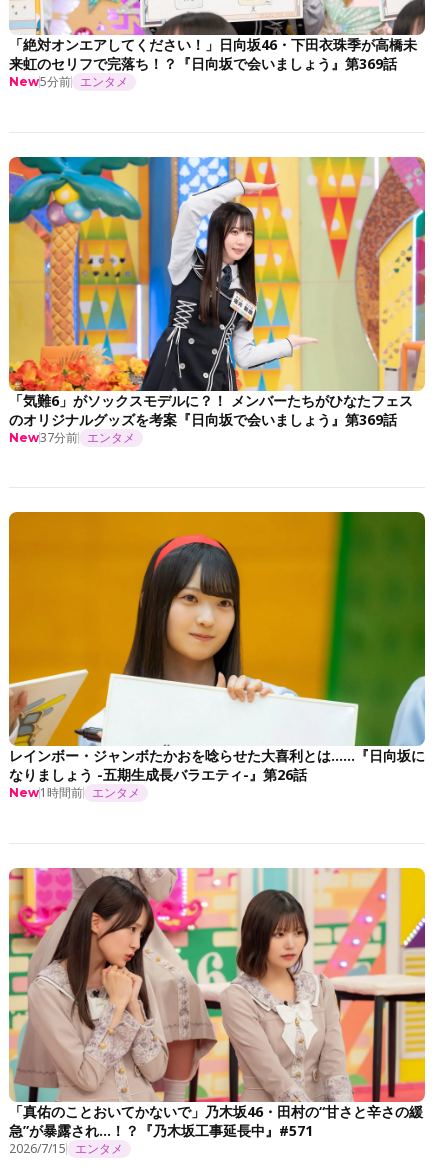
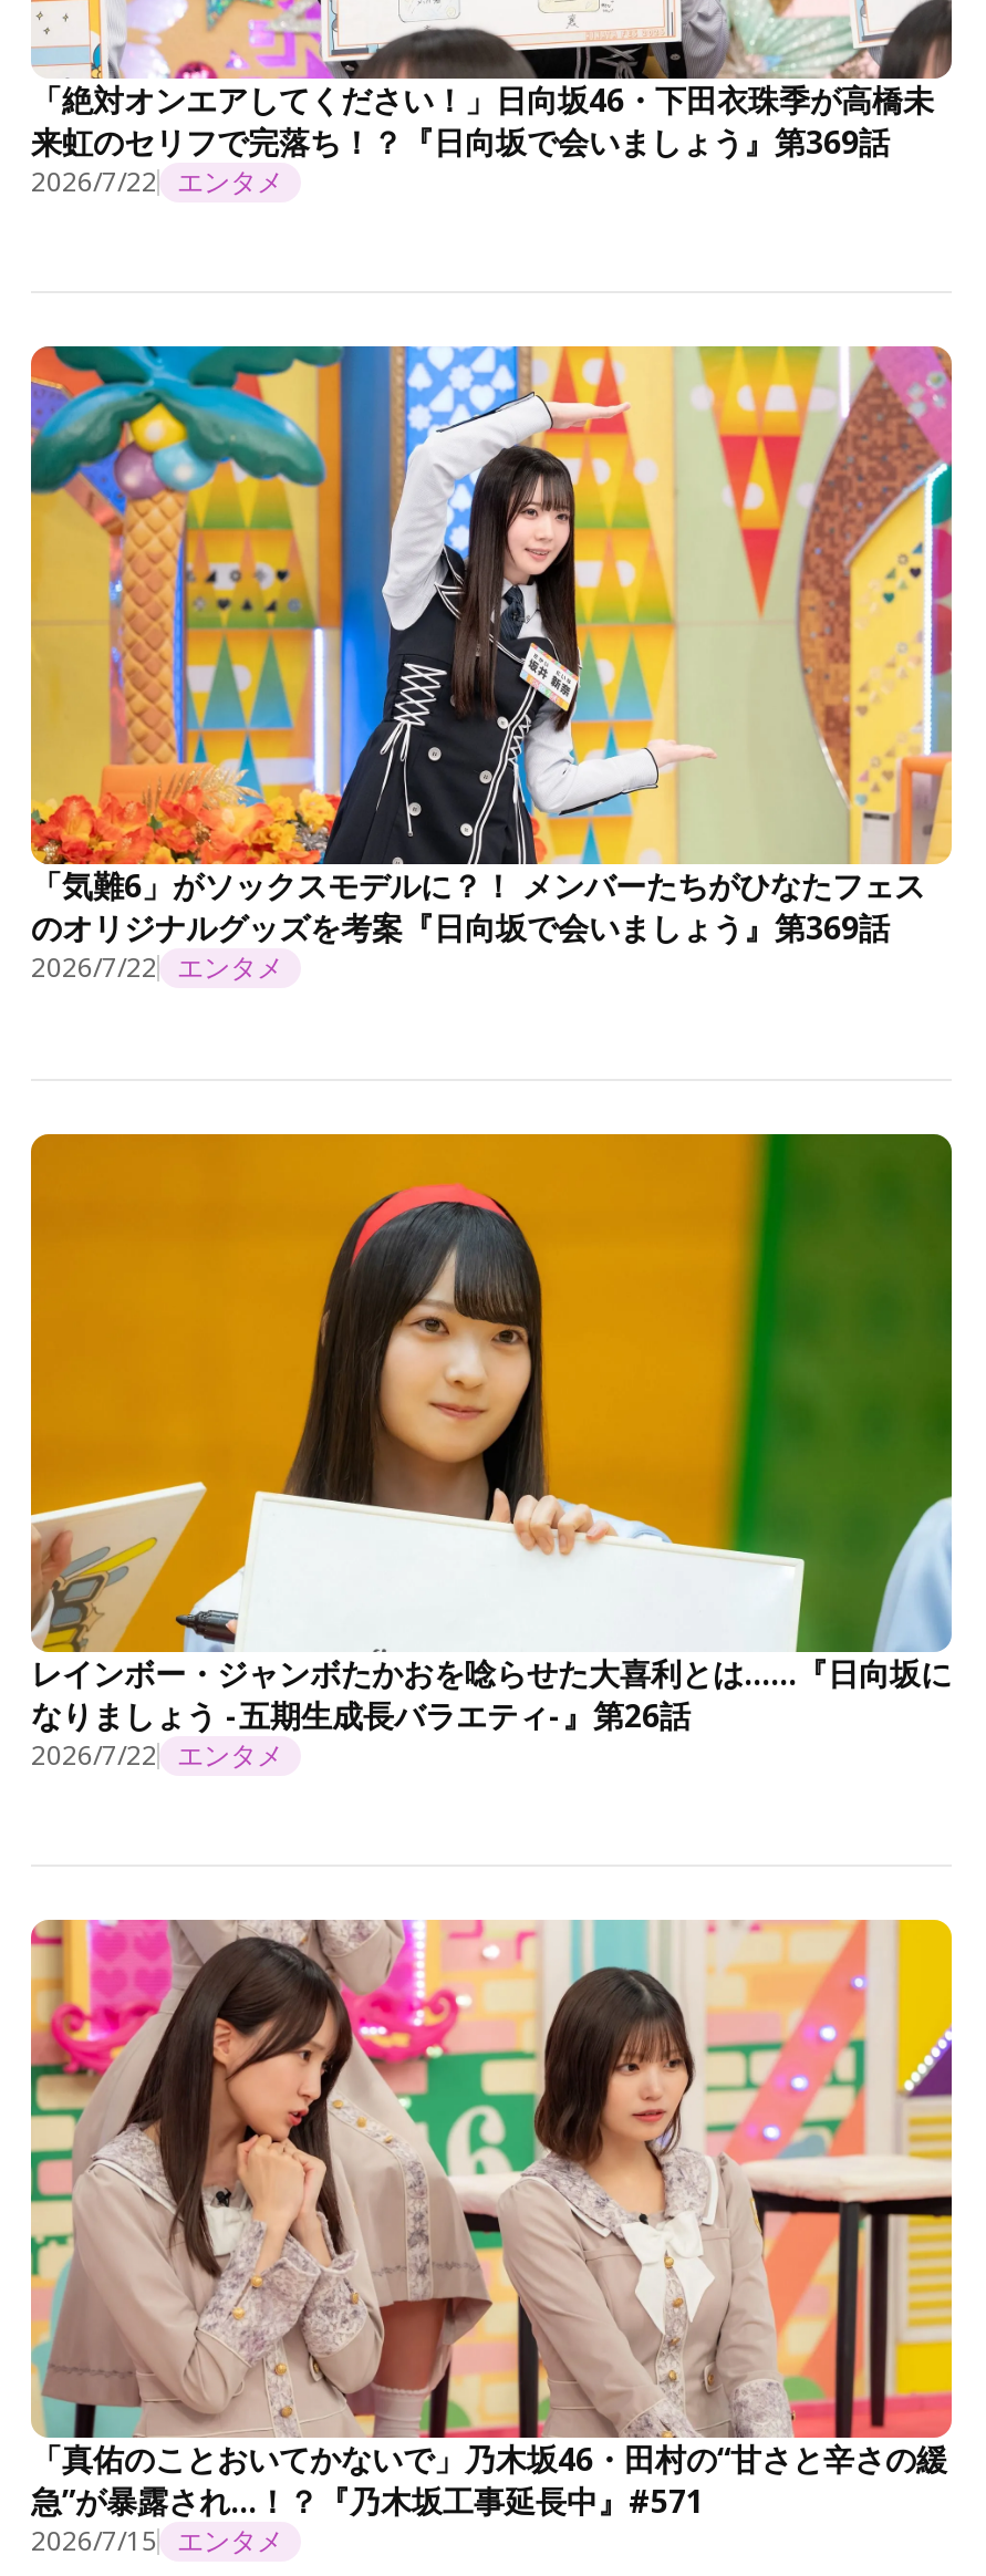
[9,73,128,90] New5分前 エンタメ -> [31,162,283,199] 2026/7/22 エンタメ
[9,428,135,445] New37分前 エンタメ -> [31,948,283,986] 2026/7/22 エンタメ
[9,784,140,801] New 1時間前 エンタメ -> [31,1735,283,1773] 2026/7/22 エンタメ

